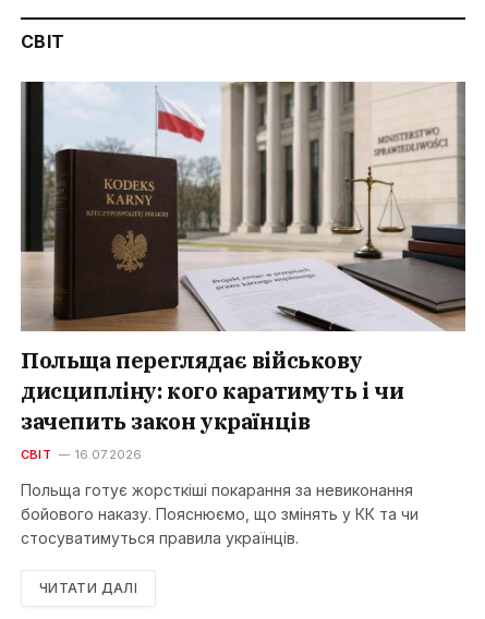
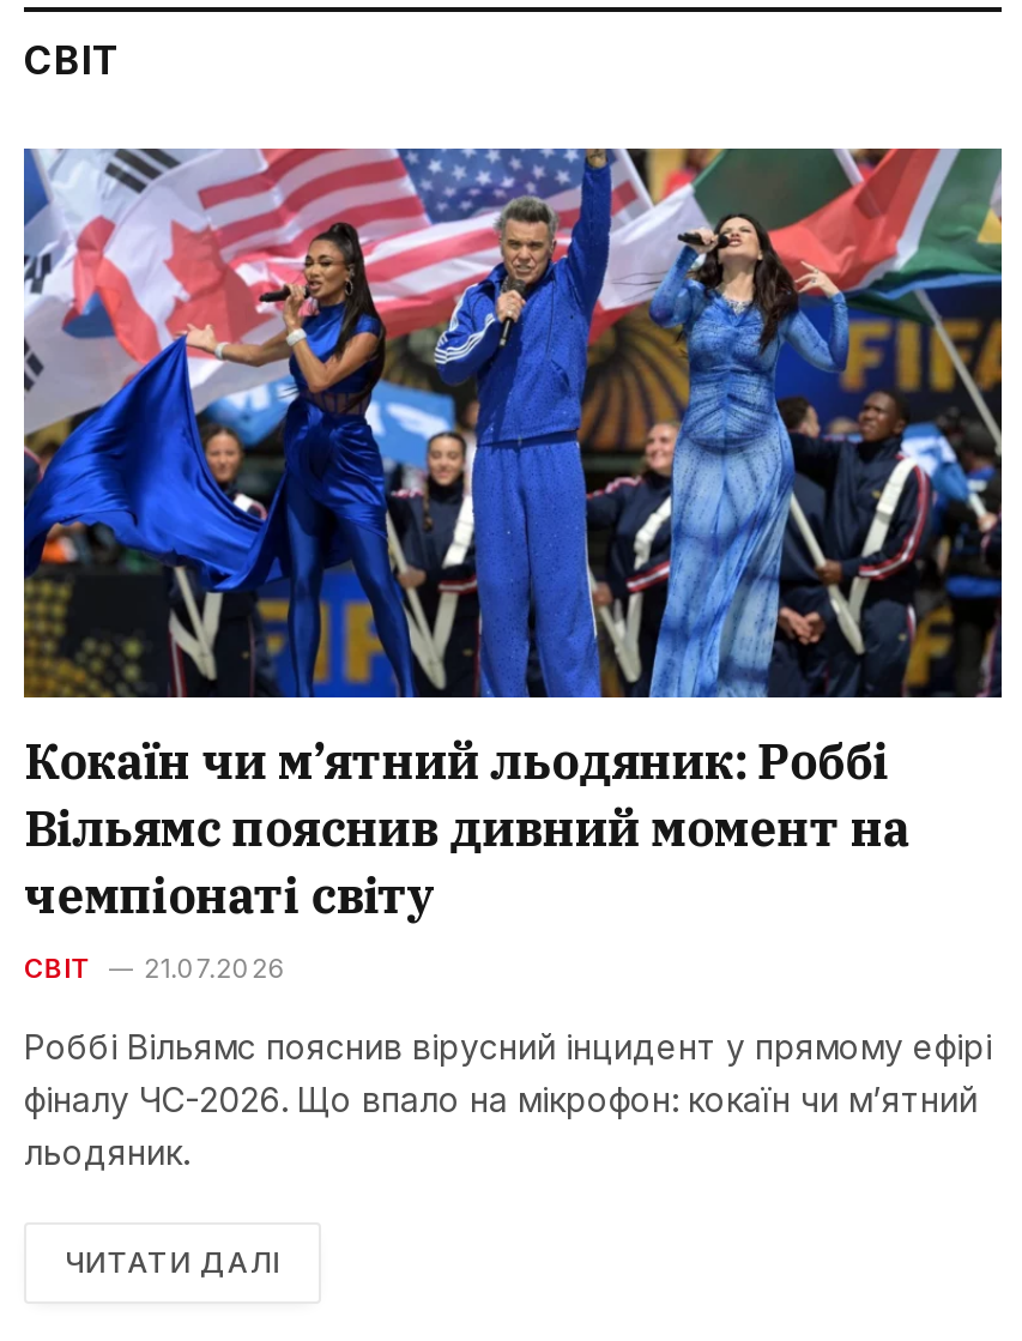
[20,81,466,436] [image] | Польща переглядає військову | дисципліну: кого каратимуть і чи | зачепить закон українців -> [22,146,1004,928] [image] | Кокаїн чи м’ятний льодяник: Роббі | Вільямс пояснив дивний момент на | чемпіонаті світу
[21,447,142,462] СВІТ 16.07.2026 -> [24,952,287,985] СВІТ 21.07.2026
[21,481,419,547] Польща готує жорсткіші покарання за невиконання | бойового наказу. Пояснюємо, що змінять у КК та чи | стосуватимуться правила українців. -> [24,1026,992,1172] Роббі Вільямс пояснив вірусний інцидент у прямому ефірі | фіналу ЧС-2026. Що впало на мікрофон: кокаїн чи м’ятний | льодяник.

